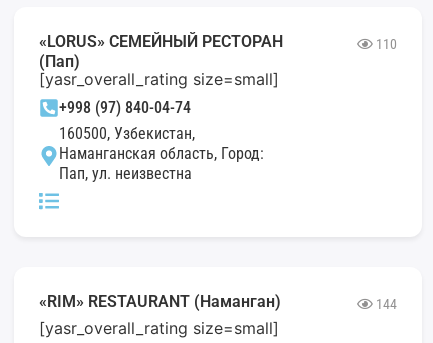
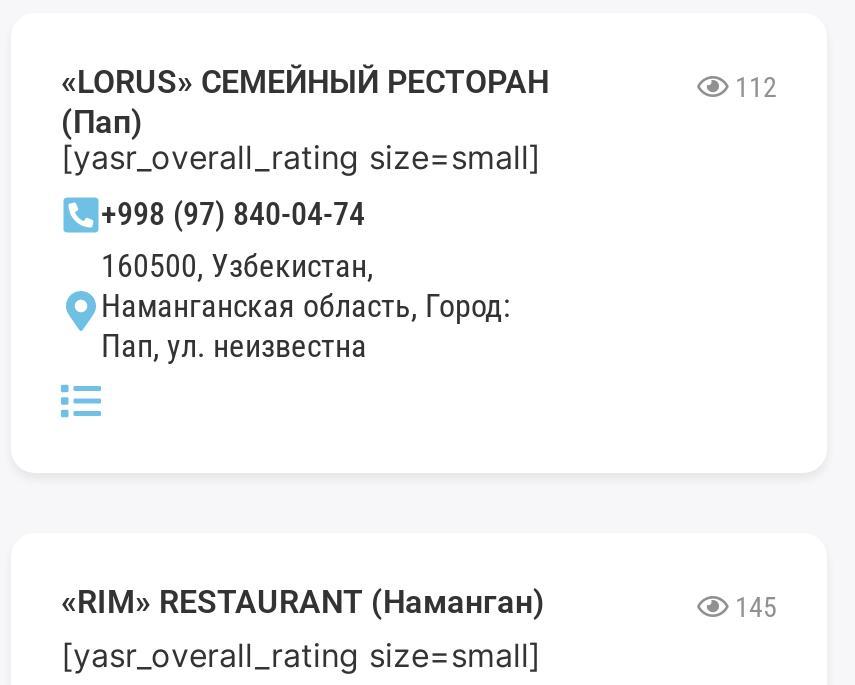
[373,36,397,52] 110 -> [729,71,777,103] 112
[373,296,397,312] 144 -> [729,591,777,623] 145

